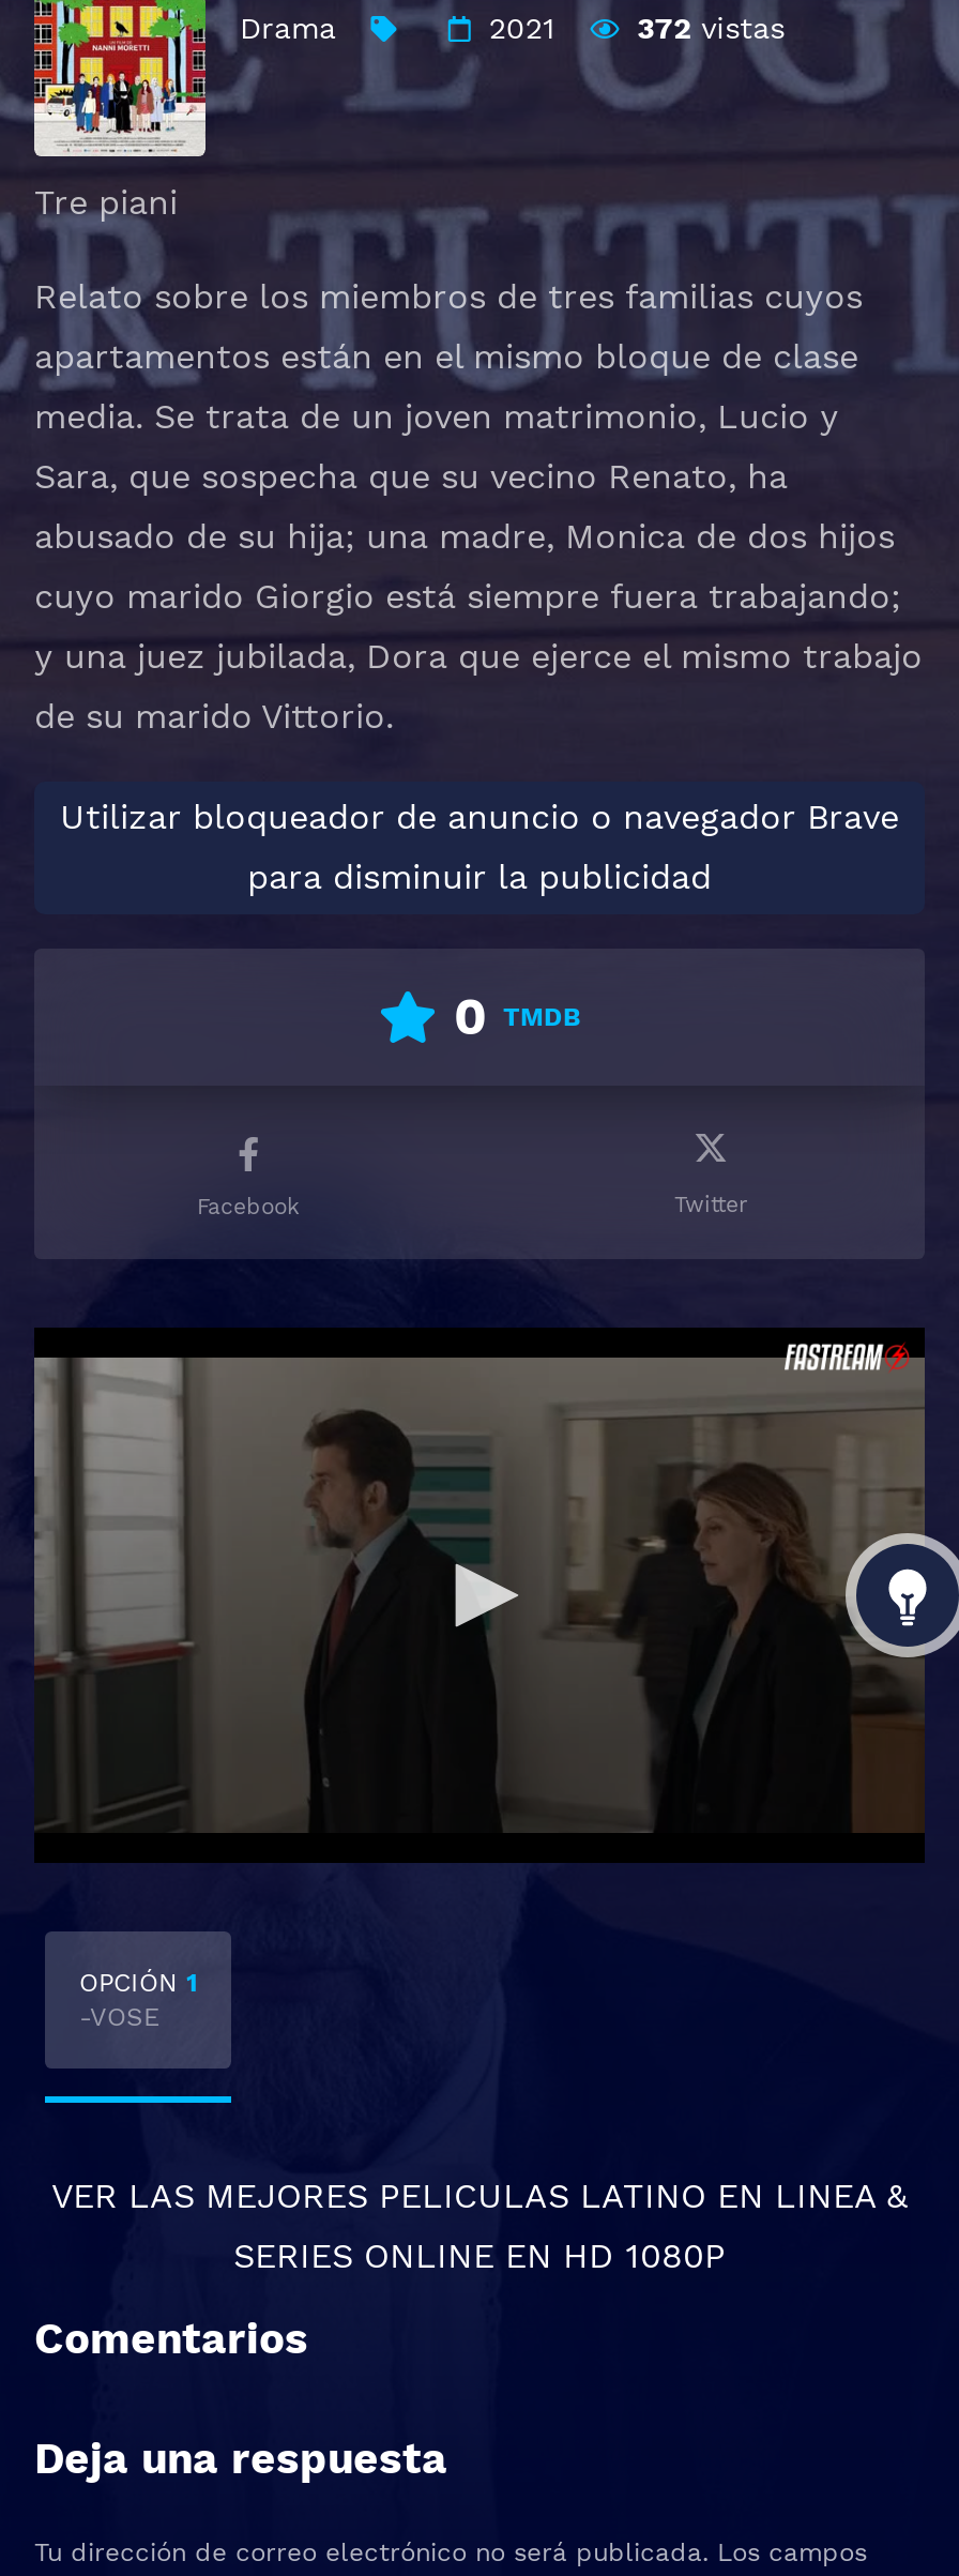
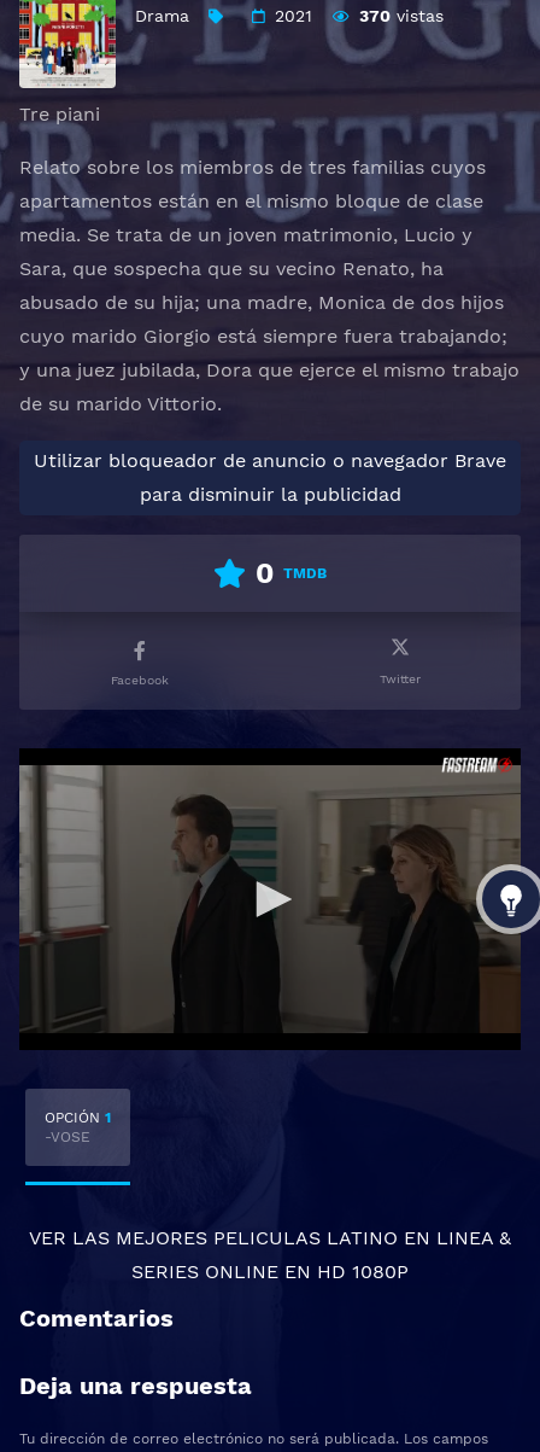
[637,11,785,45] 372 vistas -> [359,6,443,25] 370 vistas

